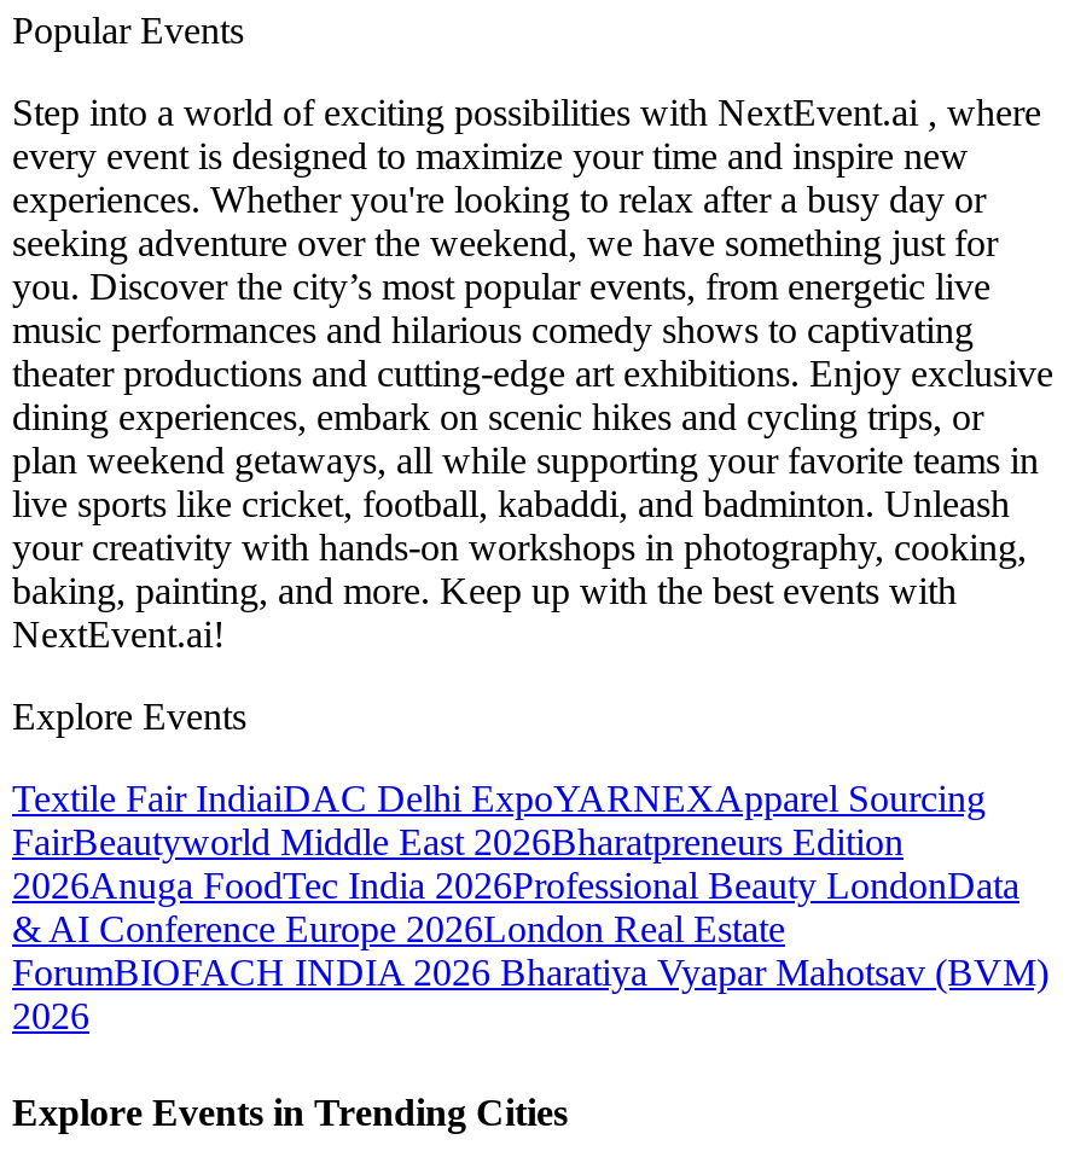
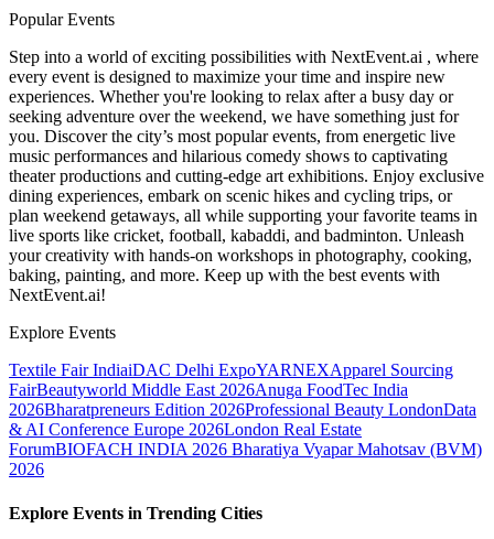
[12,822,1019,906] FairBeautyworld Middle East 2026Bharatpreneurs Edition | 2026Anuga FoodTec India 2026Professional Beauty LondonData -> [9,380,476,419] FairBeautyworld Middle East 2026Anuga FoodTec India | 2026Bharatpreneurs Edition 2026Professional Beauty LondonData

